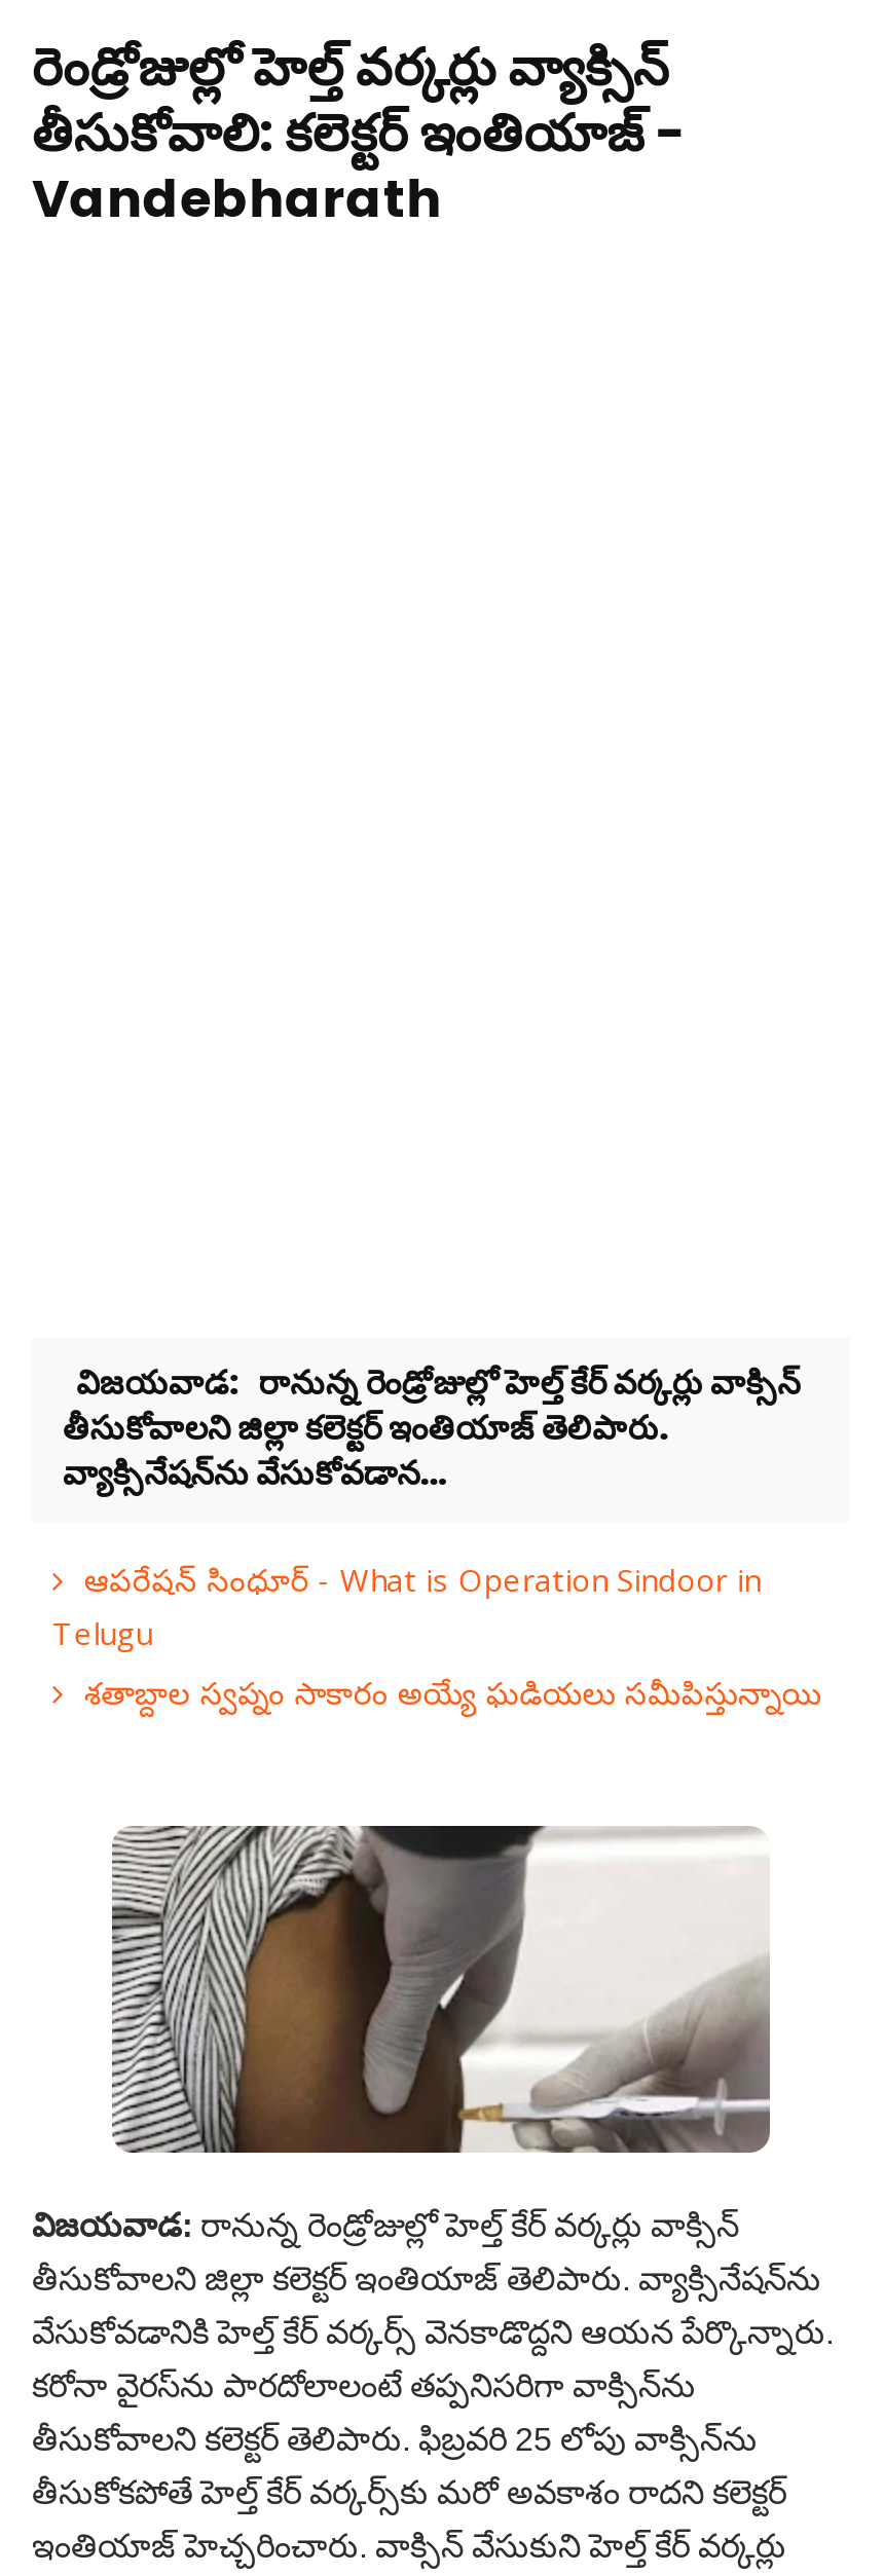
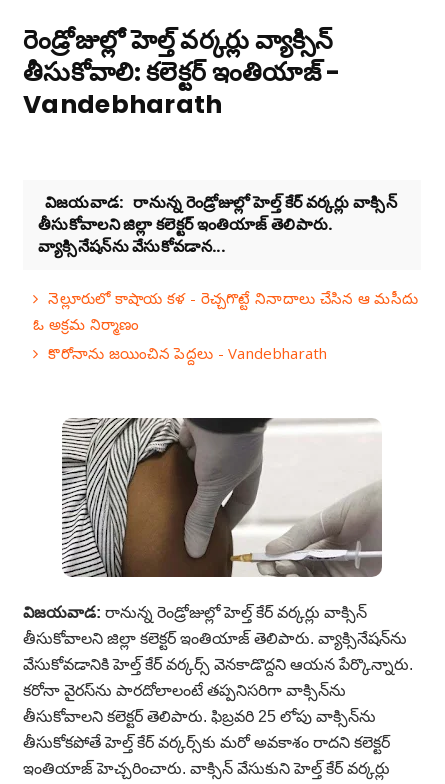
[52,1558,822,1712] ఆపరేషన్ సింధూర్ - What is Operation Sindoor in | Telugu | శతాబ్దాల స్వప్నం సాకారం అయ్యే ఘడియలు సమీపిస్తున్నాయి -> [33,288,418,363] నెల్లూరులో కాషాయ కళ - రెచ్చగొట్టే నినాదాలు చేసిన ఆ మసీదు | ఓ అక్రమ నిర్మాణం | కొరోనాను జయించిన పెద్దలు - Vandebharath

